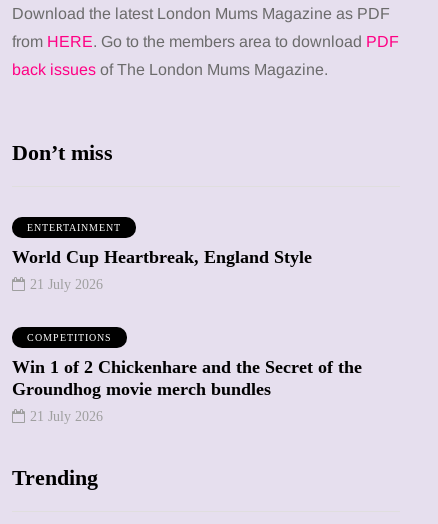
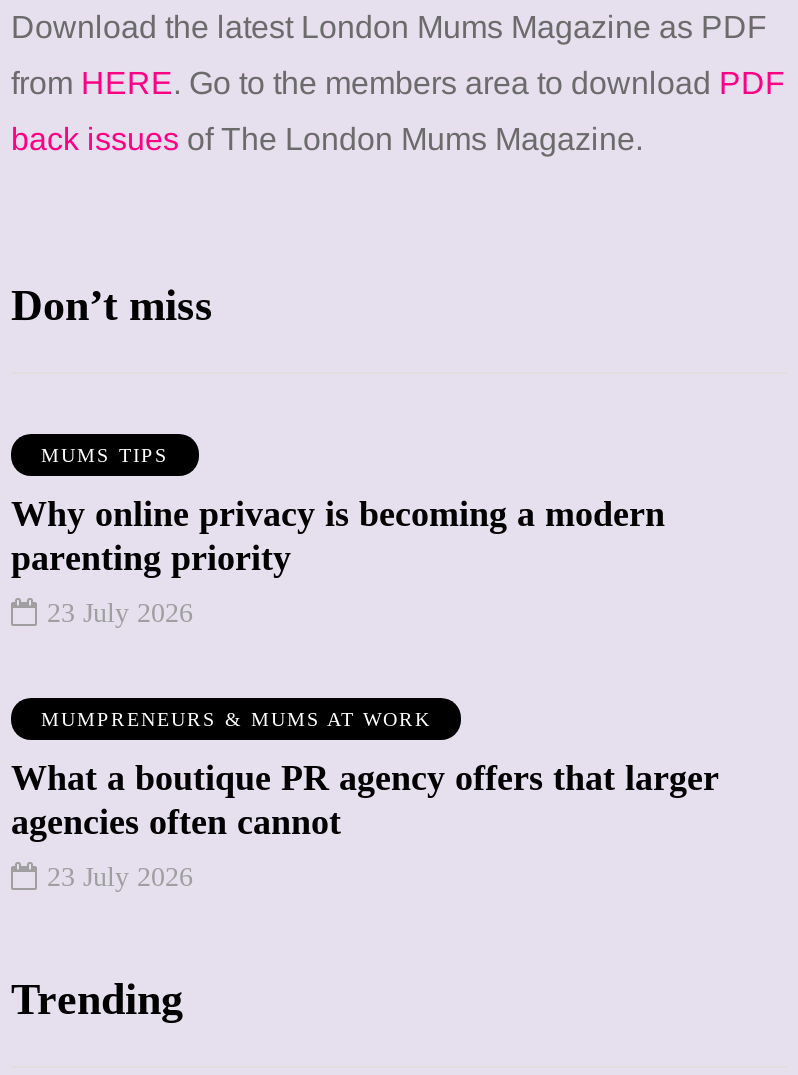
[27,222,121,233] ENTERTAINMENT -> [41,445,169,467] MUMS TIPS
[12,247,312,267] World Cup Heartbreak, England Style -> [11,495,665,579] Why online privacy is becoming a modern | parenting priority
[30,277,103,292] 21 July 2026 -> [47,599,193,629] 23 July 2026
[27,332,112,343] COMPETITIONS -> [41,709,431,731] MUMPRENEURS & MUMS AT WORK
[12,357,362,399] Win 1 of 2 Chickenhare and the Secret of the | Groundhog movie merch bundles -> [11,759,719,843] What a boutique PR agency offers that larger | agencies often cannot
[30,409,103,424] 21 July 2026 -> [47,863,193,893] 23 July 2026

